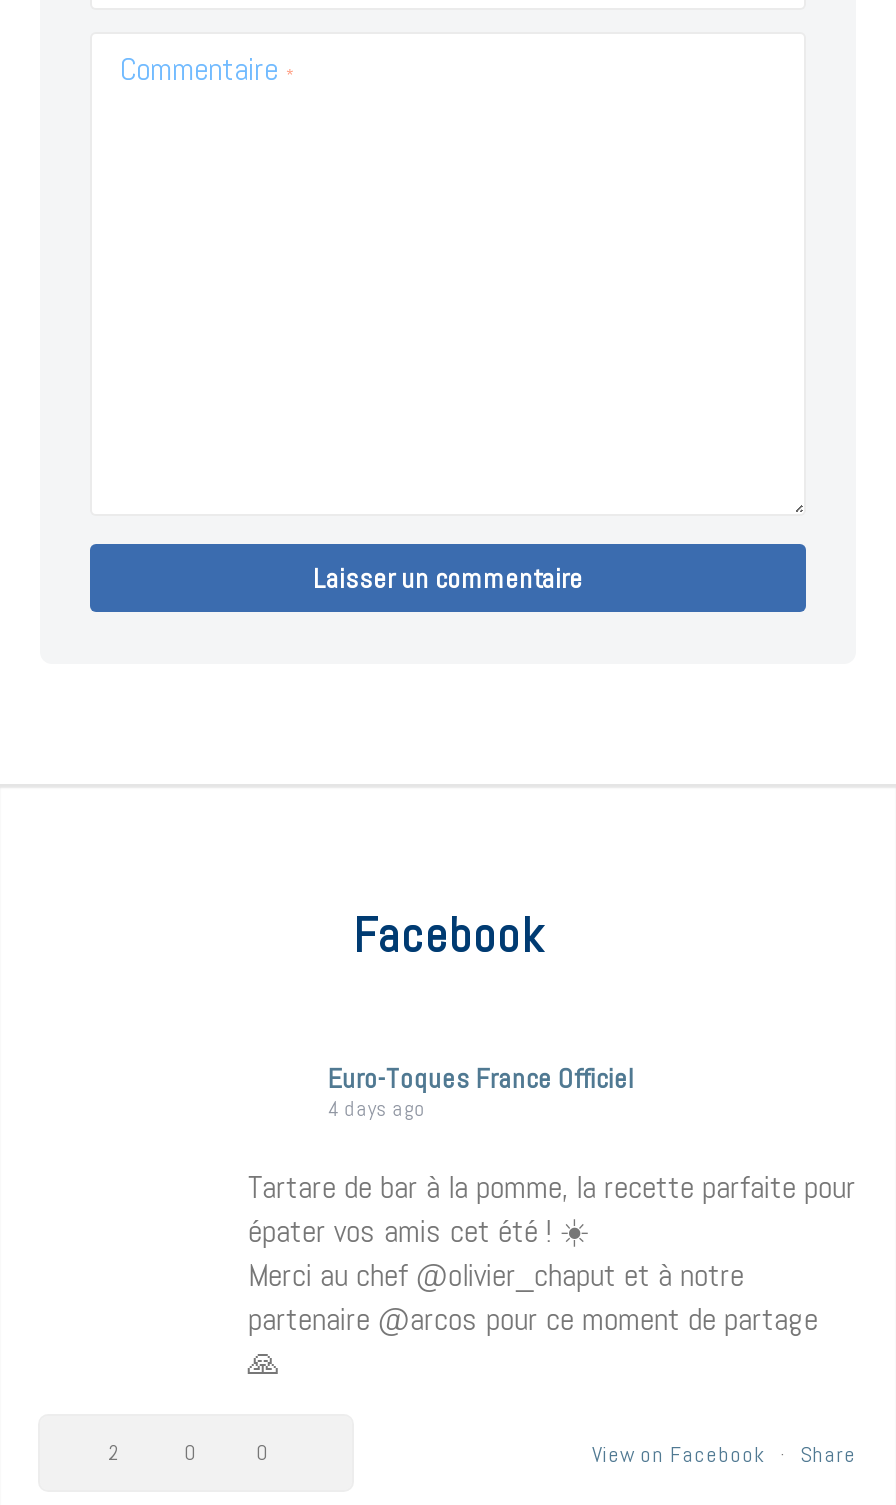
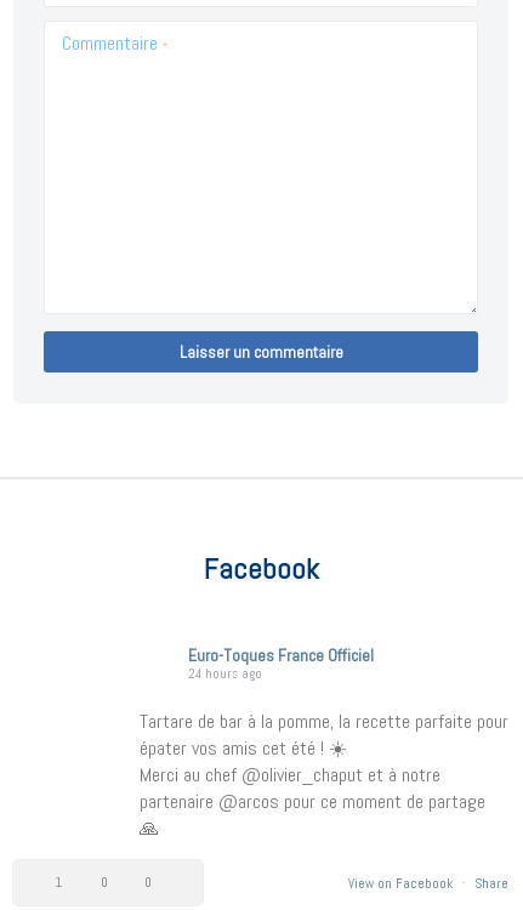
[328,1093,426,1121] 4 days ago -> [188,664,262,681] 24 hours ago
[108,1438,120,1466] 2 -> [55,874,62,891] 1

